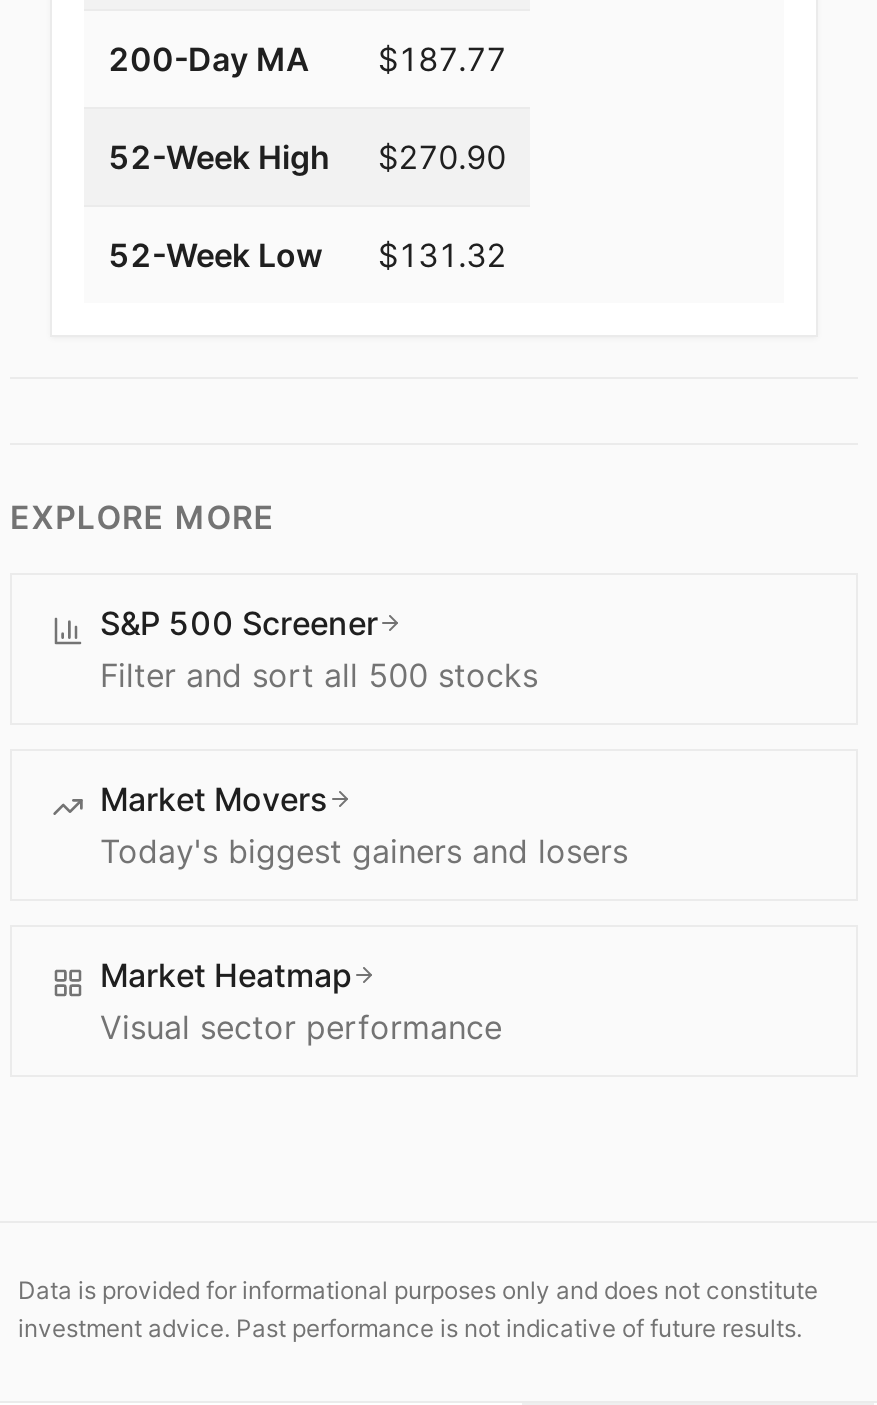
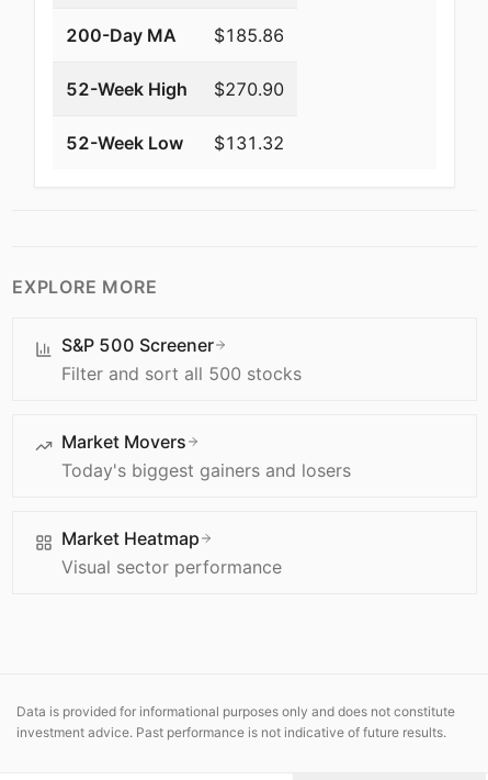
[108,39,506,79] 200-Day MA $187.77 -> [66,24,284,46] 200-Day MA $185.86

